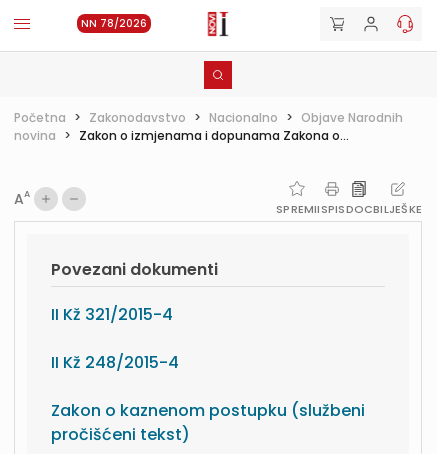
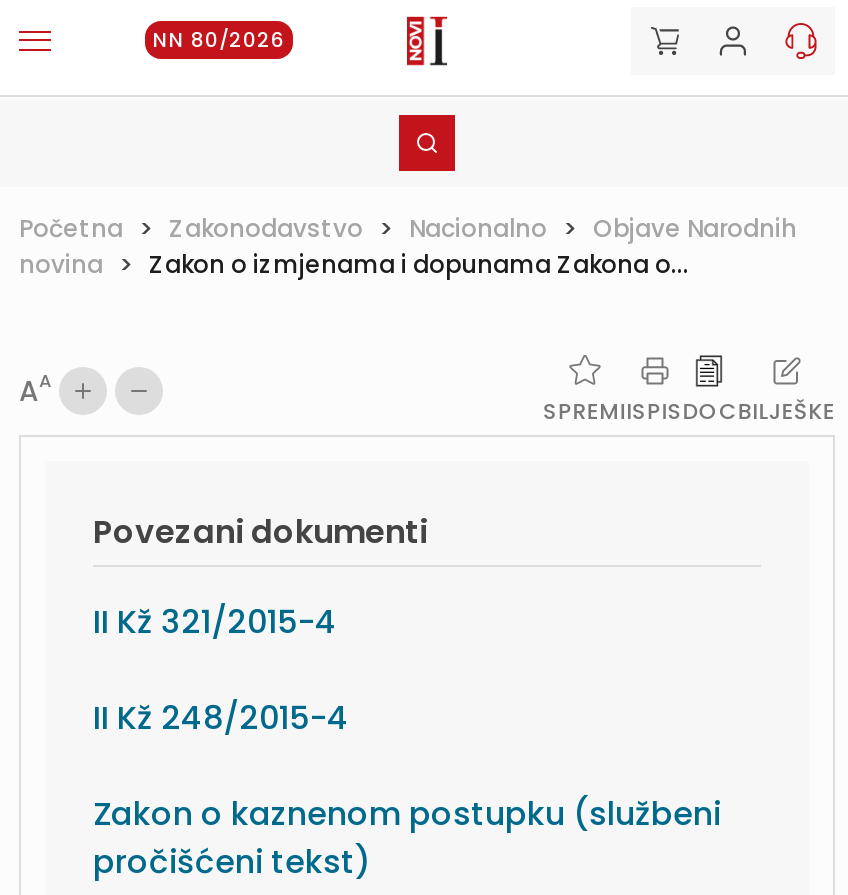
[81,16,147,31] NN 78/2026 -> [153,25,285,55] NN 80/2026

